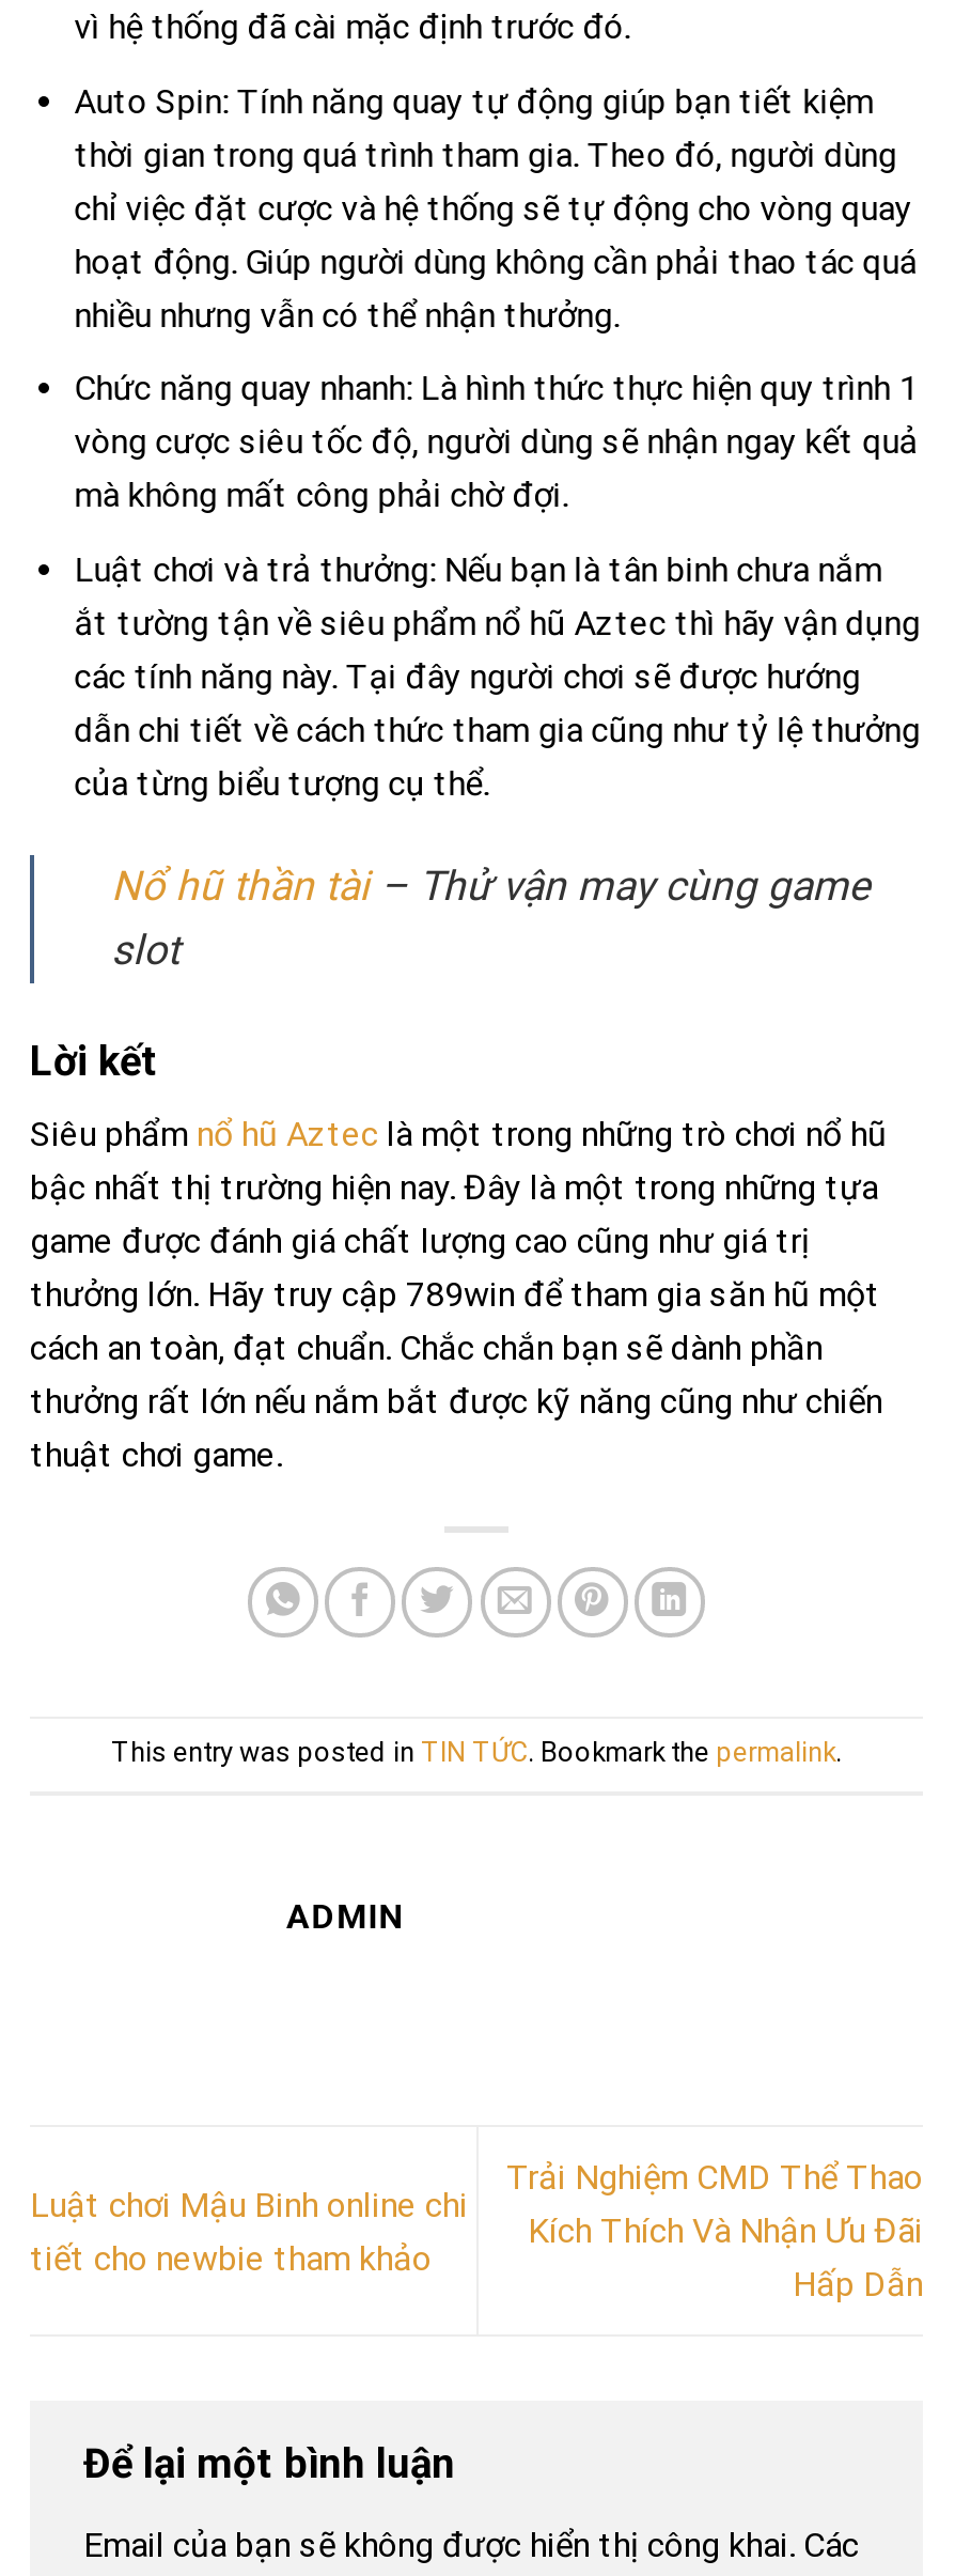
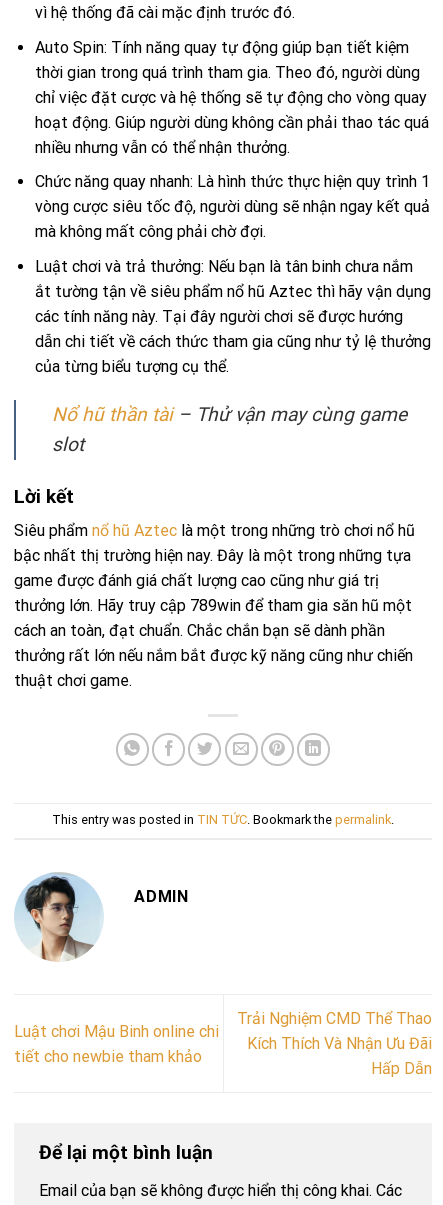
none -> [14,872,104,962] [image]

